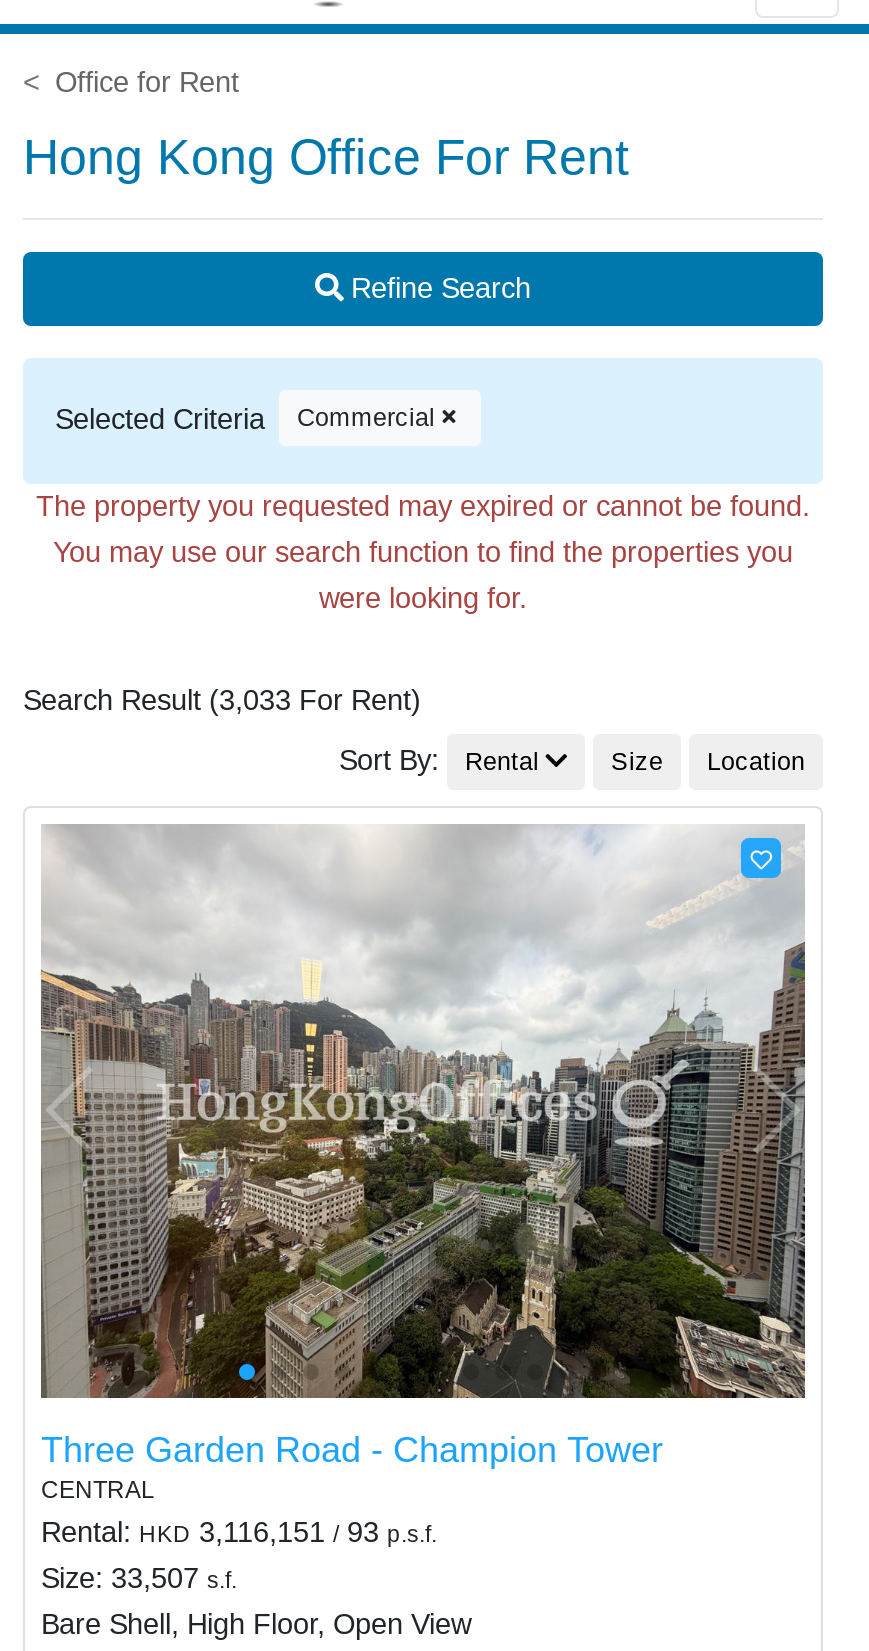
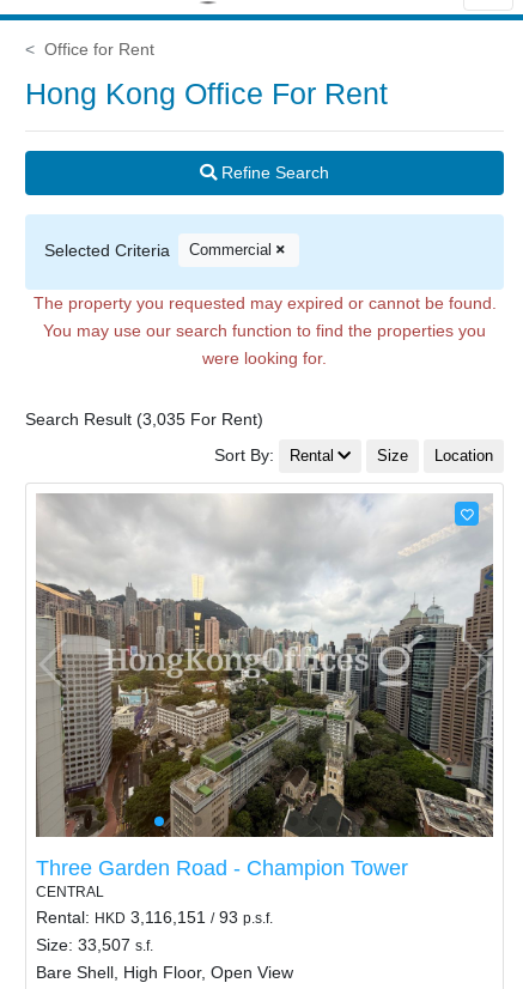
[23,684,421,716] Search Result (3,033 For Rent) -> [25,409,263,429] Search Result (3,035 For Rent)

